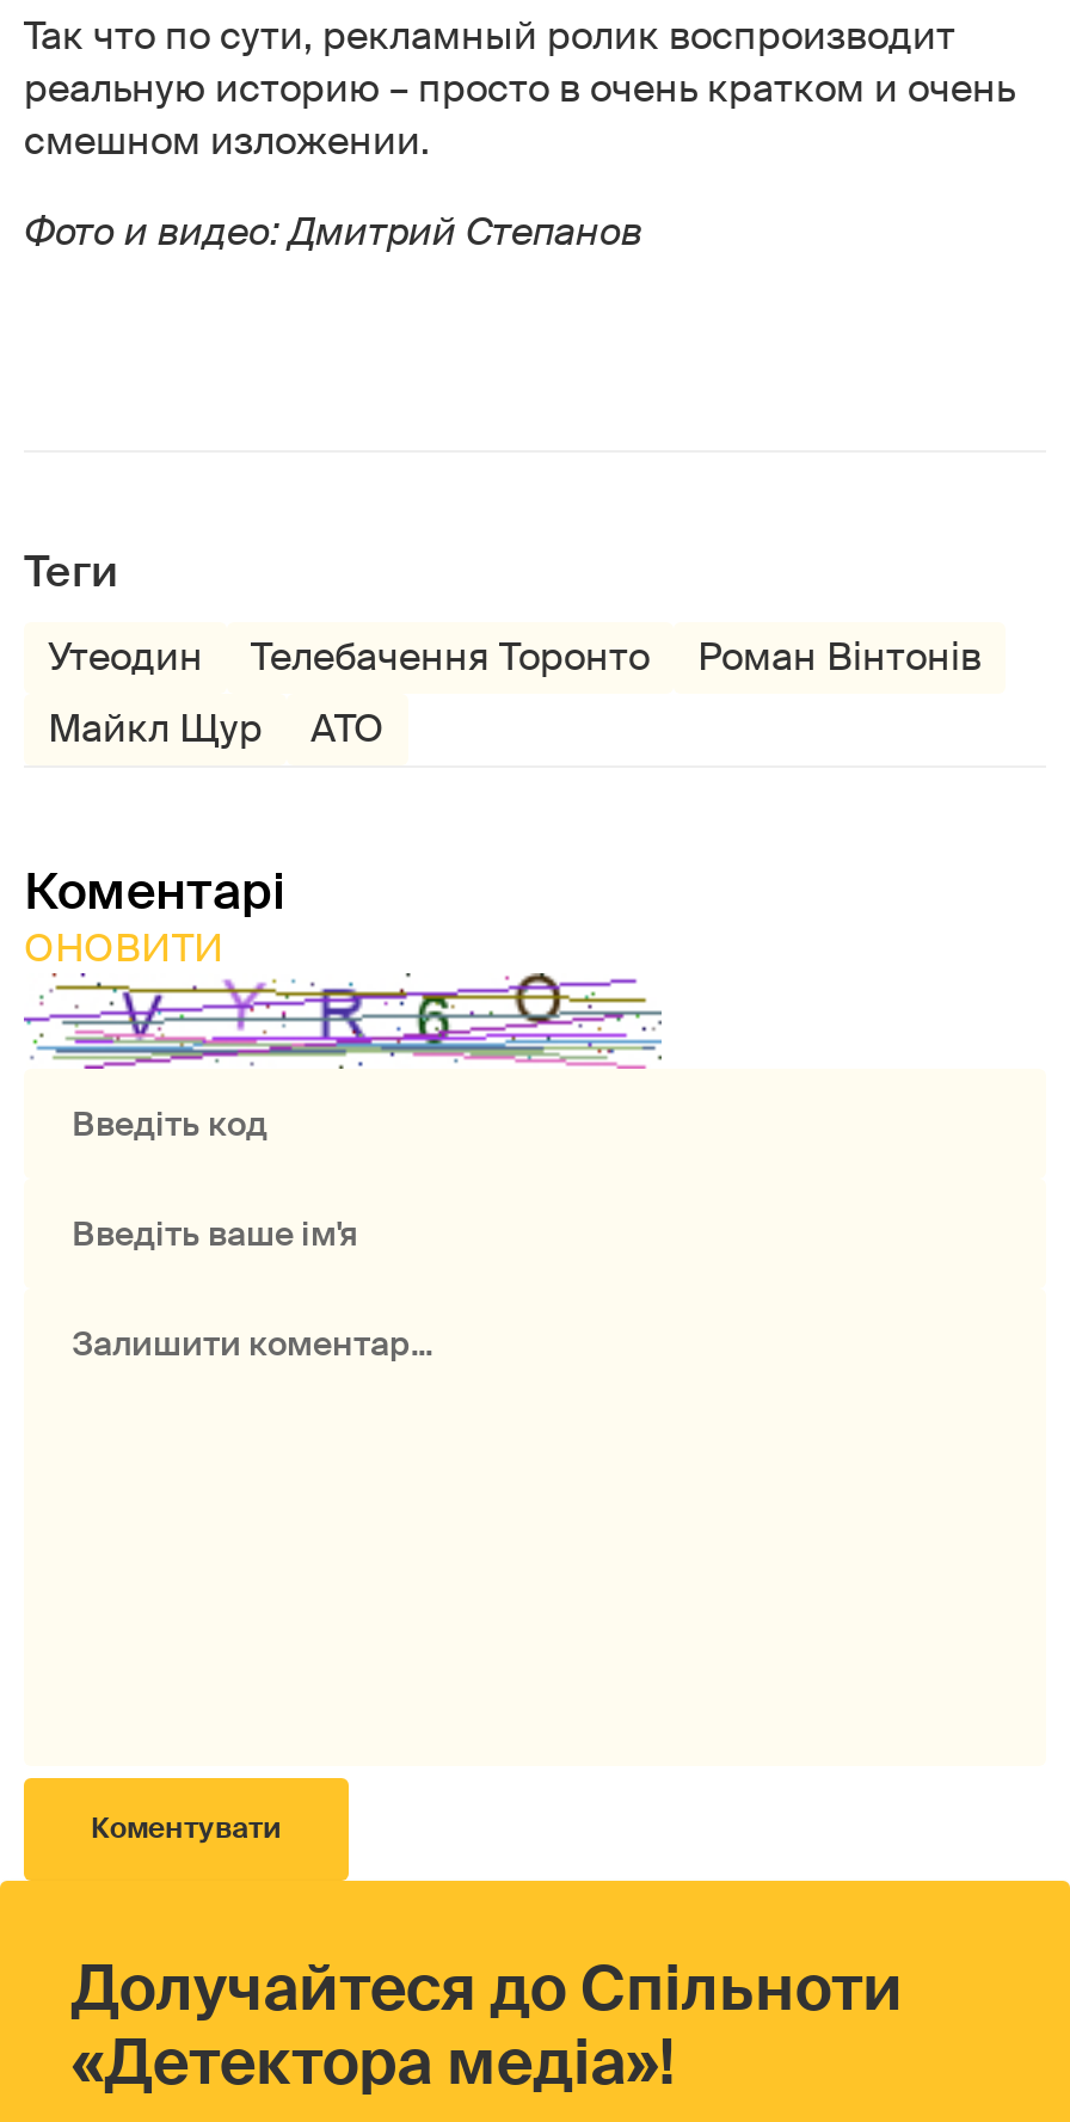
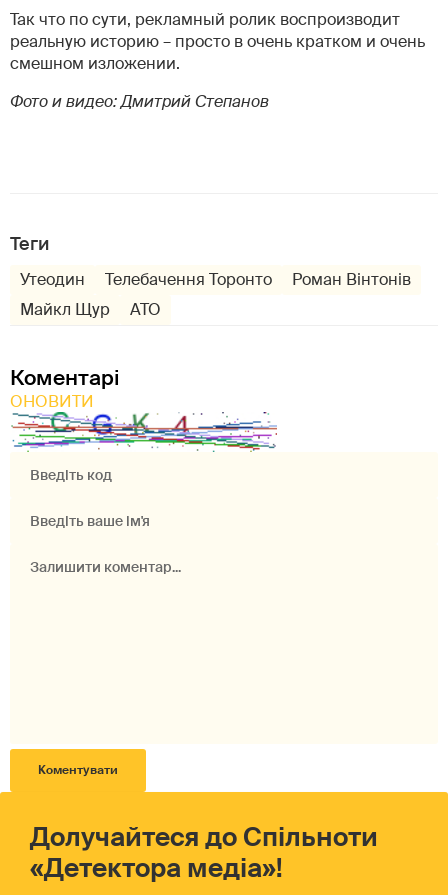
[21,971,662,1071] [image] -> [11,411,277,453] [image]

